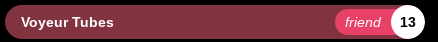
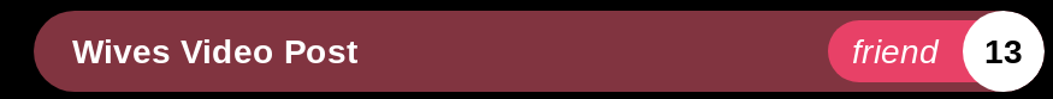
[21,14,114,30] Voyeur Tubes -> [72,32,359,71] Wives Video Post

